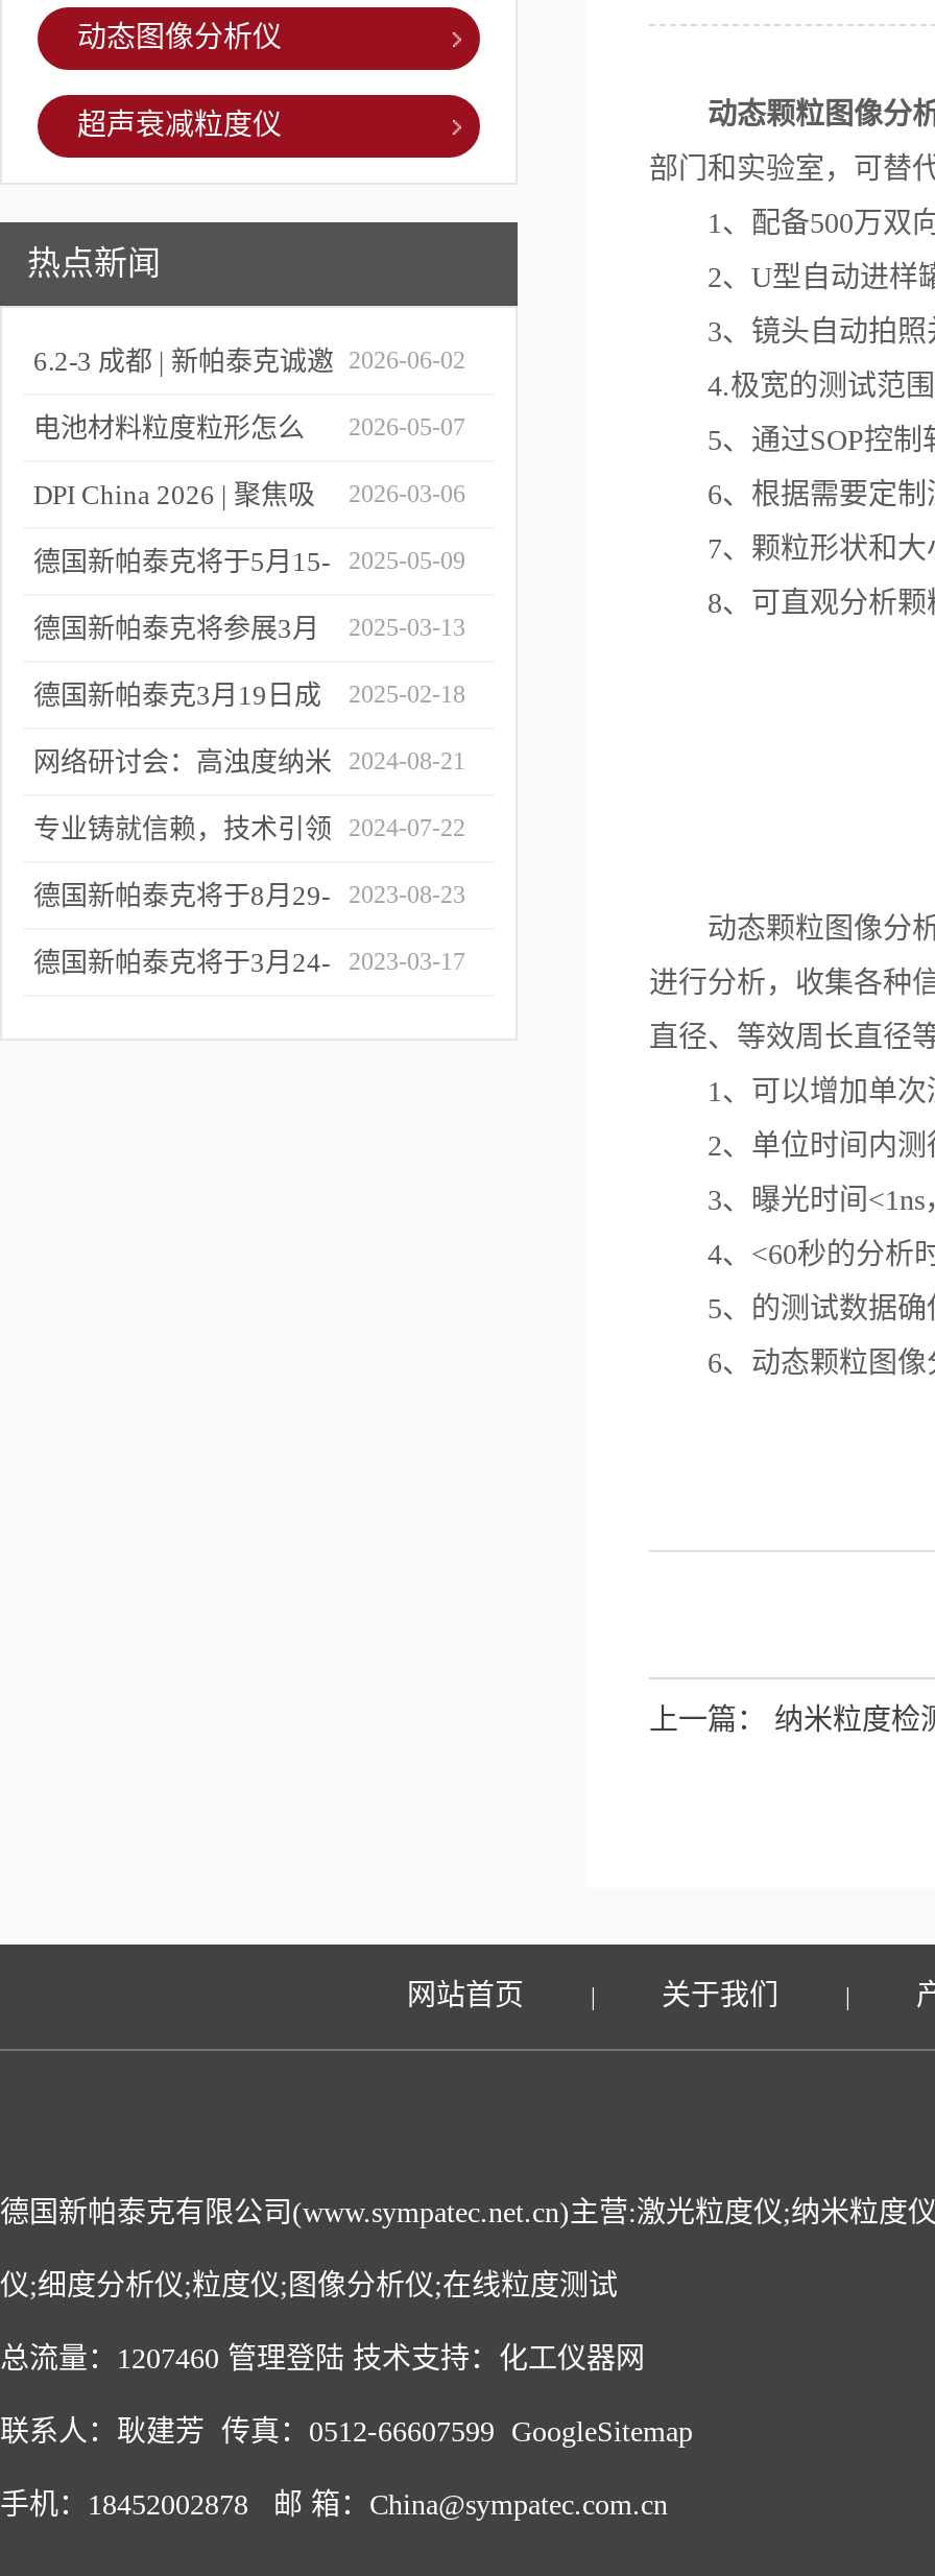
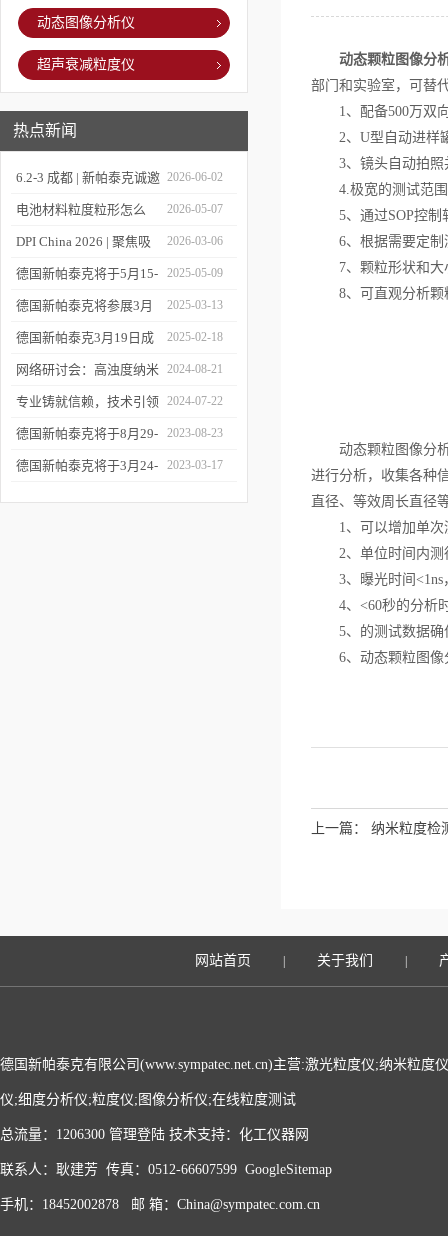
[0,2343,645,2375] 总流量：1207460管理登陆技术支持：化工仪器网 -> [0,1127,309,1142] 总流量：1206300管理登陆技术支持：化工仪器网

